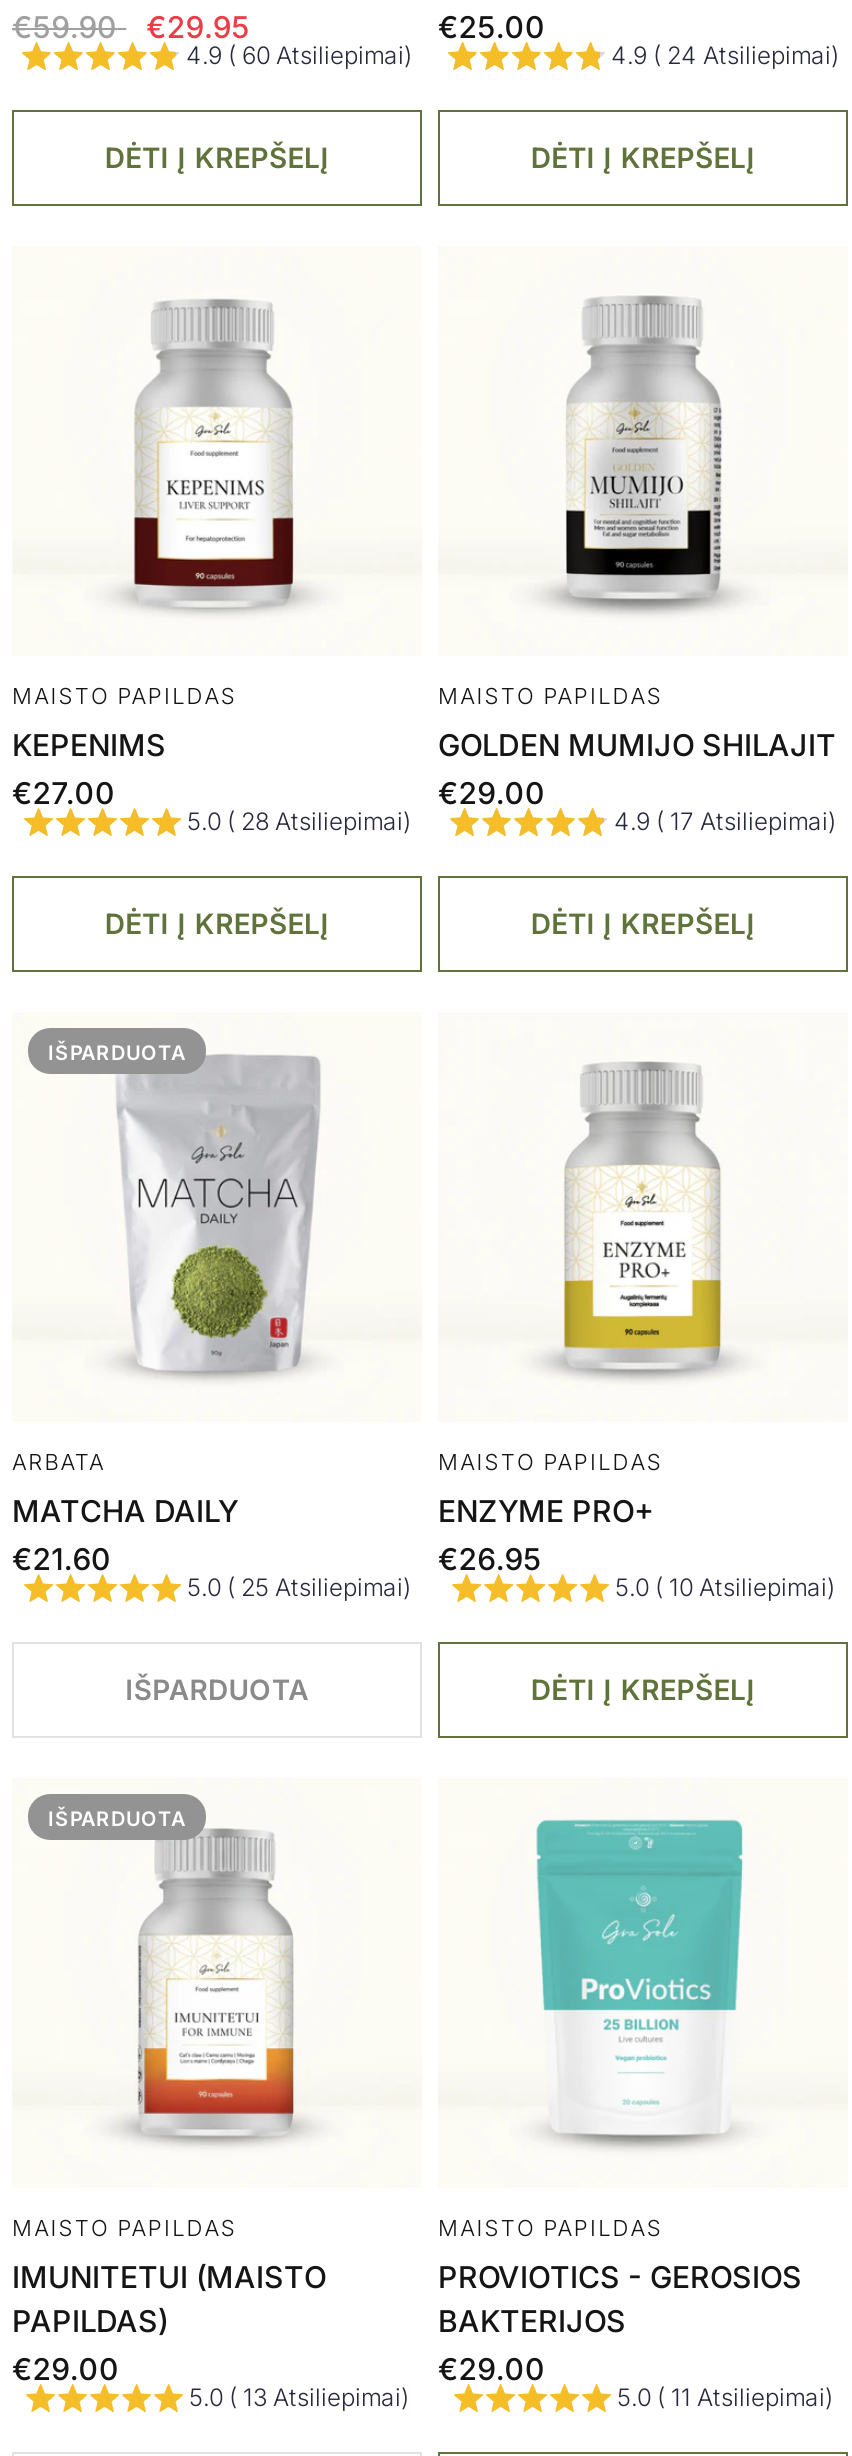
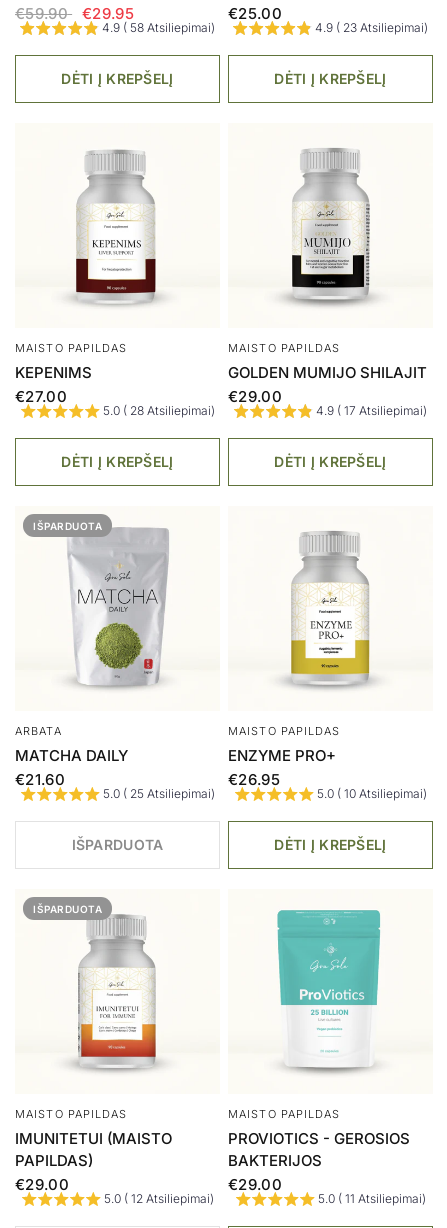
[186,41,412,71] 4.9 ( 60 Atsiliepimai) -> [102,20,215,35] 4.9 ( 58 Atsiliepimai)
[611,41,839,71] 4.9 ( 24 Atsiliepimai) -> [315,20,428,35] 4.9 ( 23 Atsiliepimai)
[189,2383,409,2413] 5.0 ( 13 Atsiliepimai) -> [103,1191,213,1206] 5.0 ( 12 Atsiliepimai)

